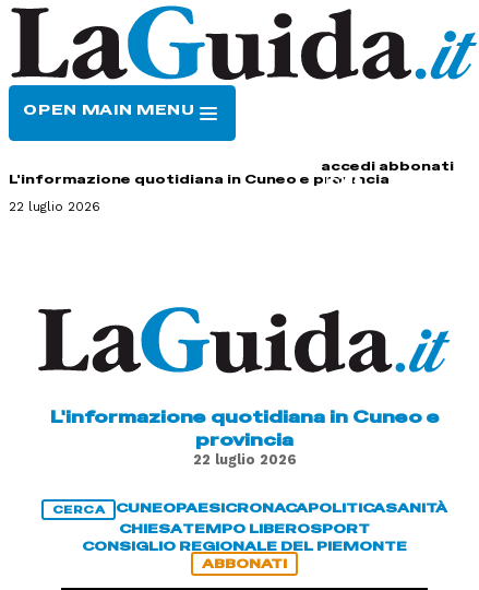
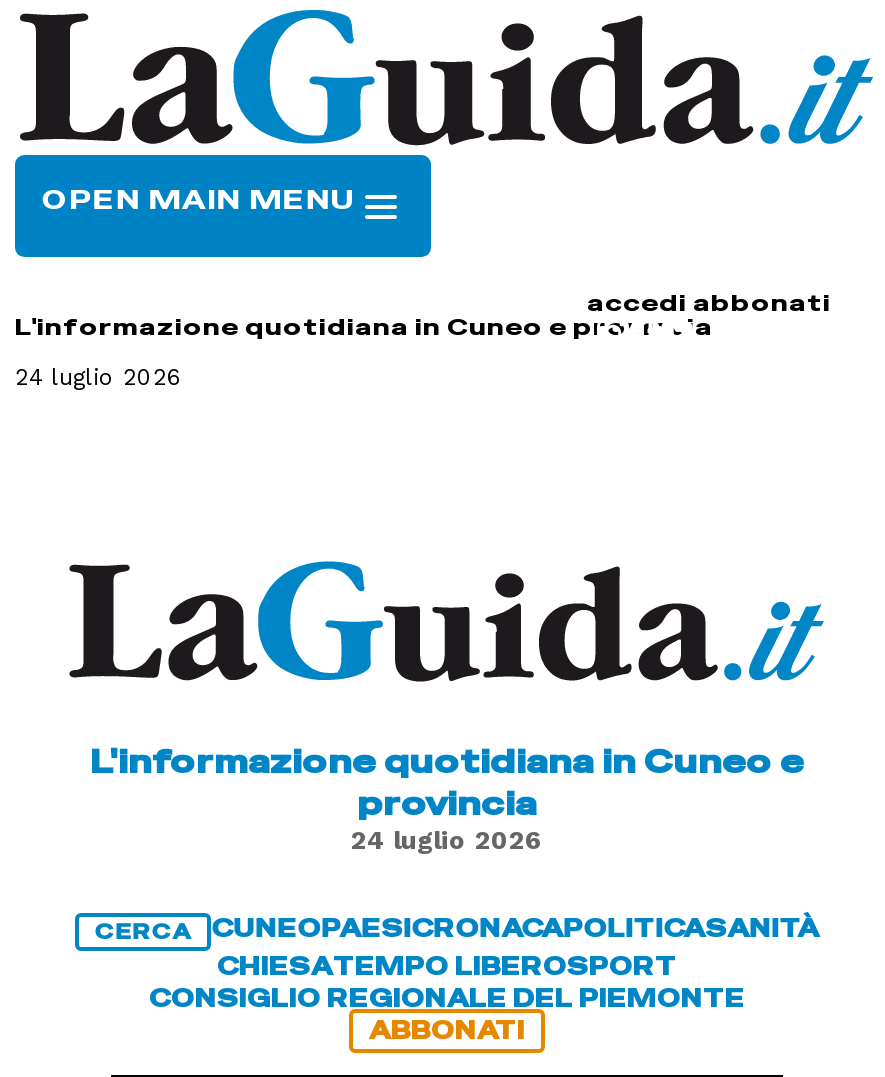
[9,199,100,214] 22 luglio 2026 -> [15,363,183,391] 24 luglio 2026
[193,451,296,467] 22 luglio 2026 -> [351,825,543,855] 24 luglio 2026

